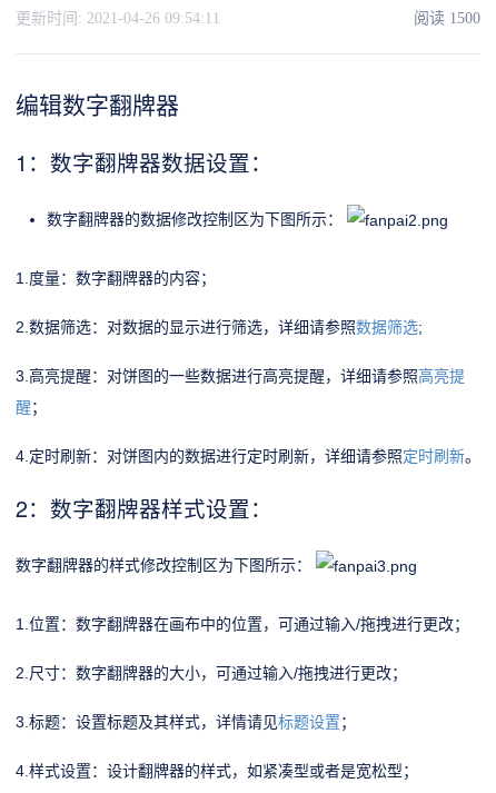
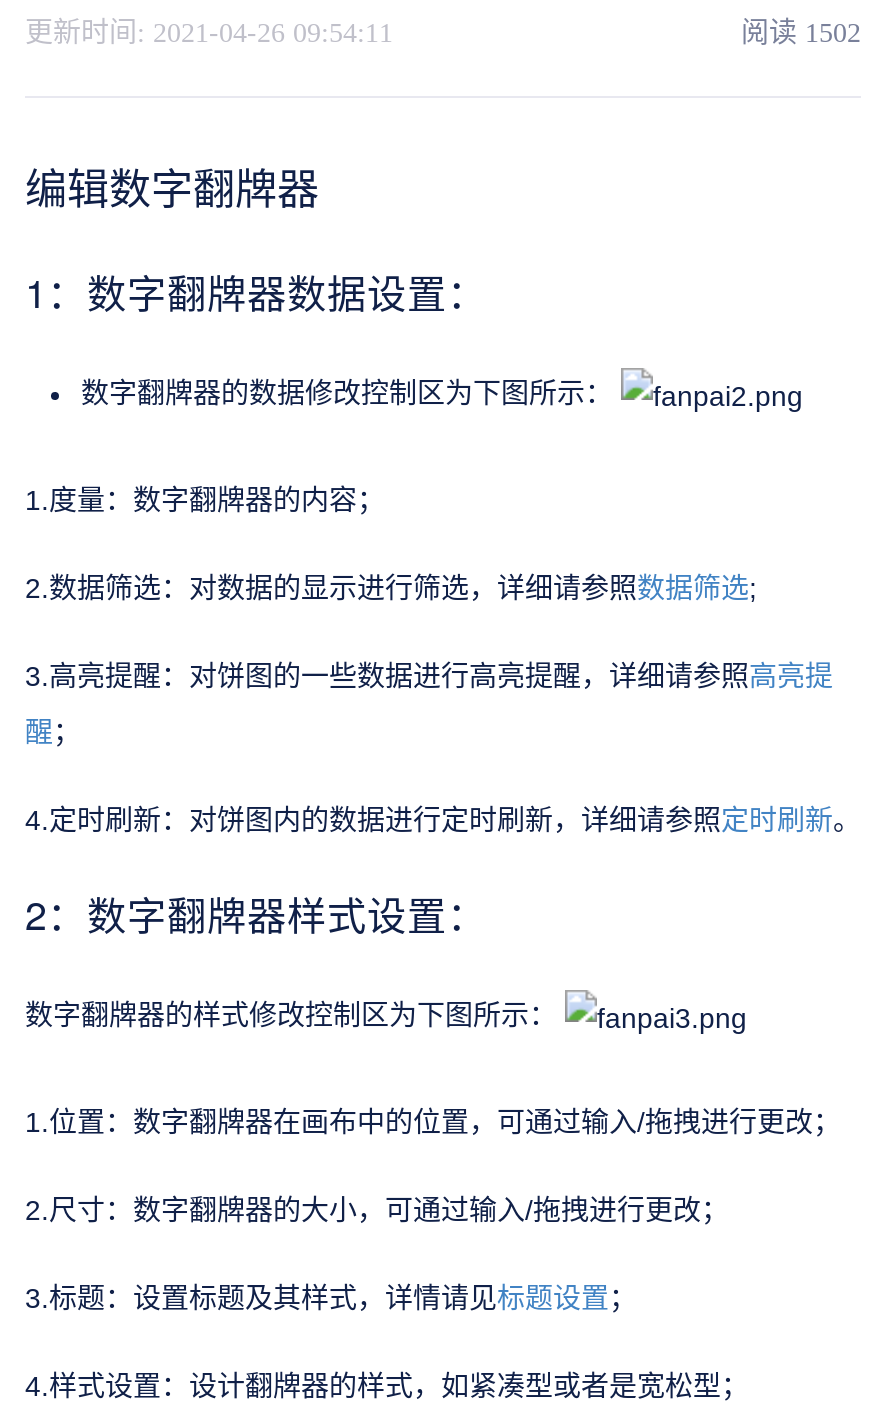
[414,10,480,27] 阅读1500 -> [741,18,861,48] 阅读1502

